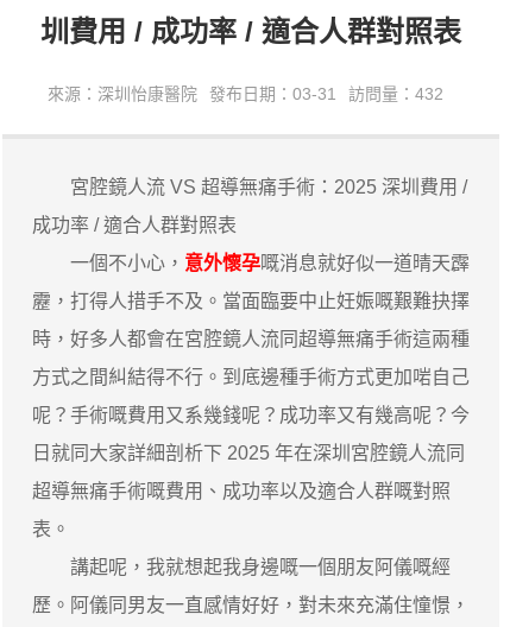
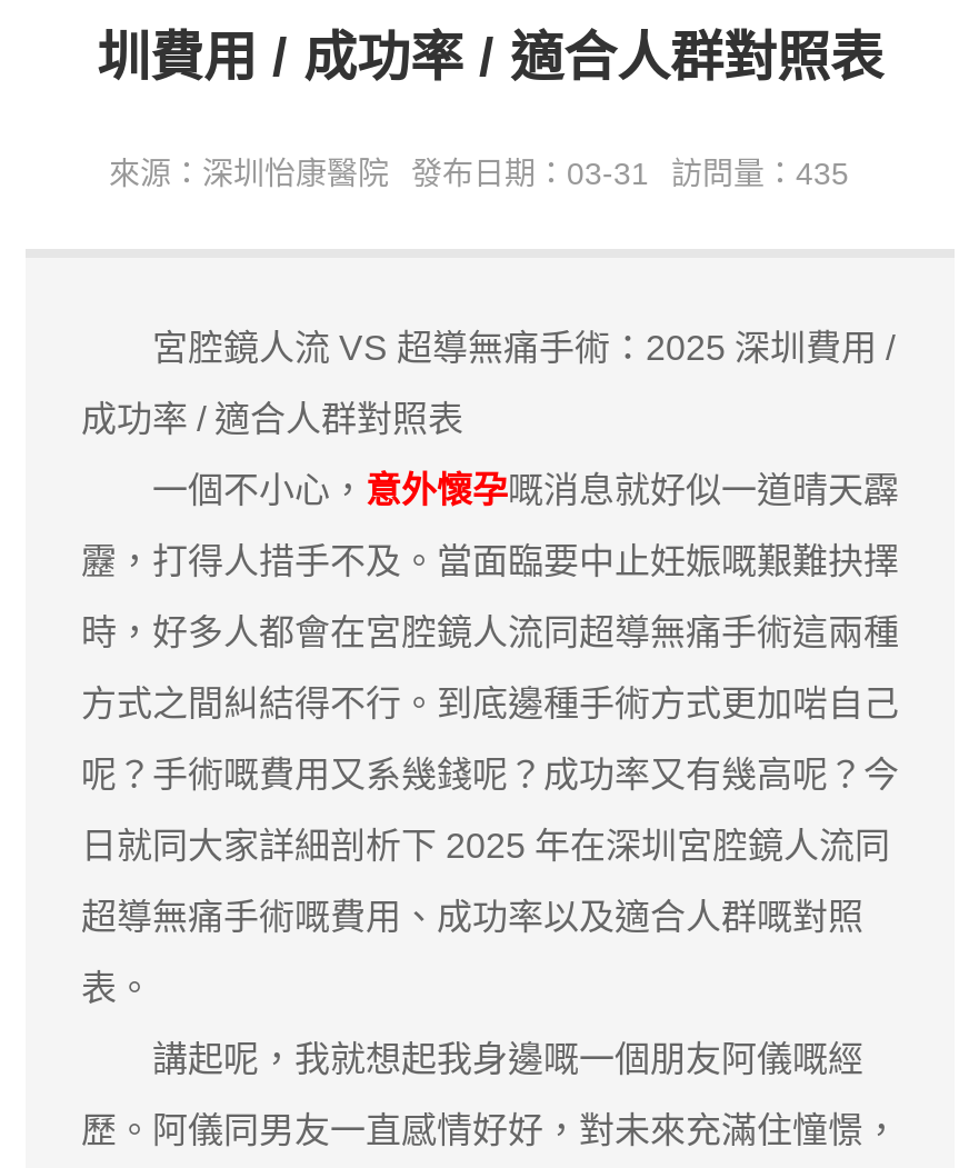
[47,84,443,103] 來源：深圳怡康醫院 發布日期：03-31 訪問量：432 -> [109,155,849,191] 來源：深圳怡康醫院 發布日期：03-31 訪問量：435

